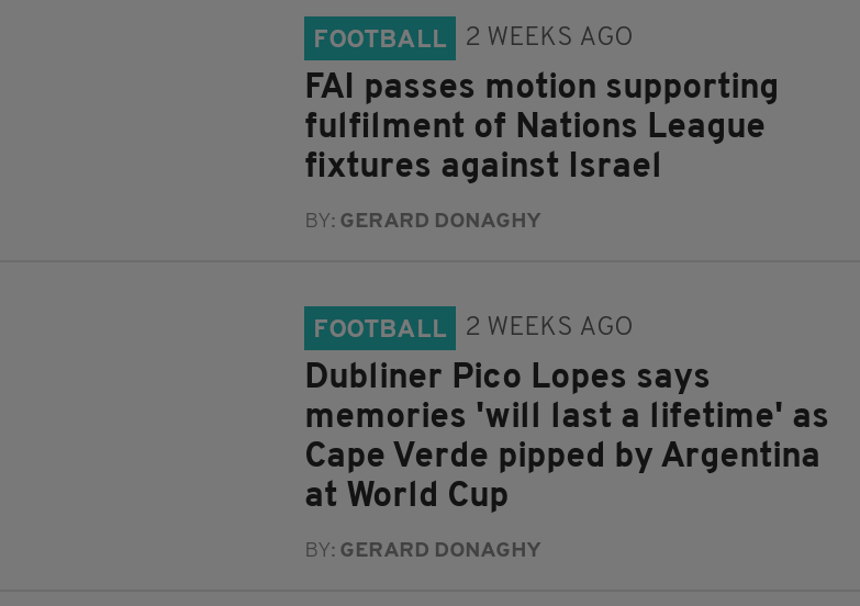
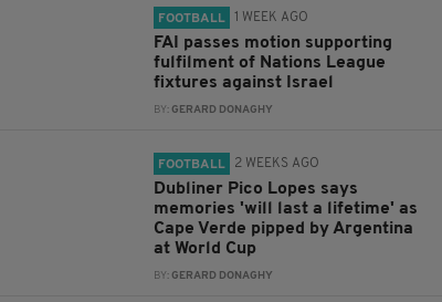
[313,24,634,53] FOOTBALL 2 WEEKS AGO -> [158,11,308,25] FOOTBALL 1 WEEK AGO

